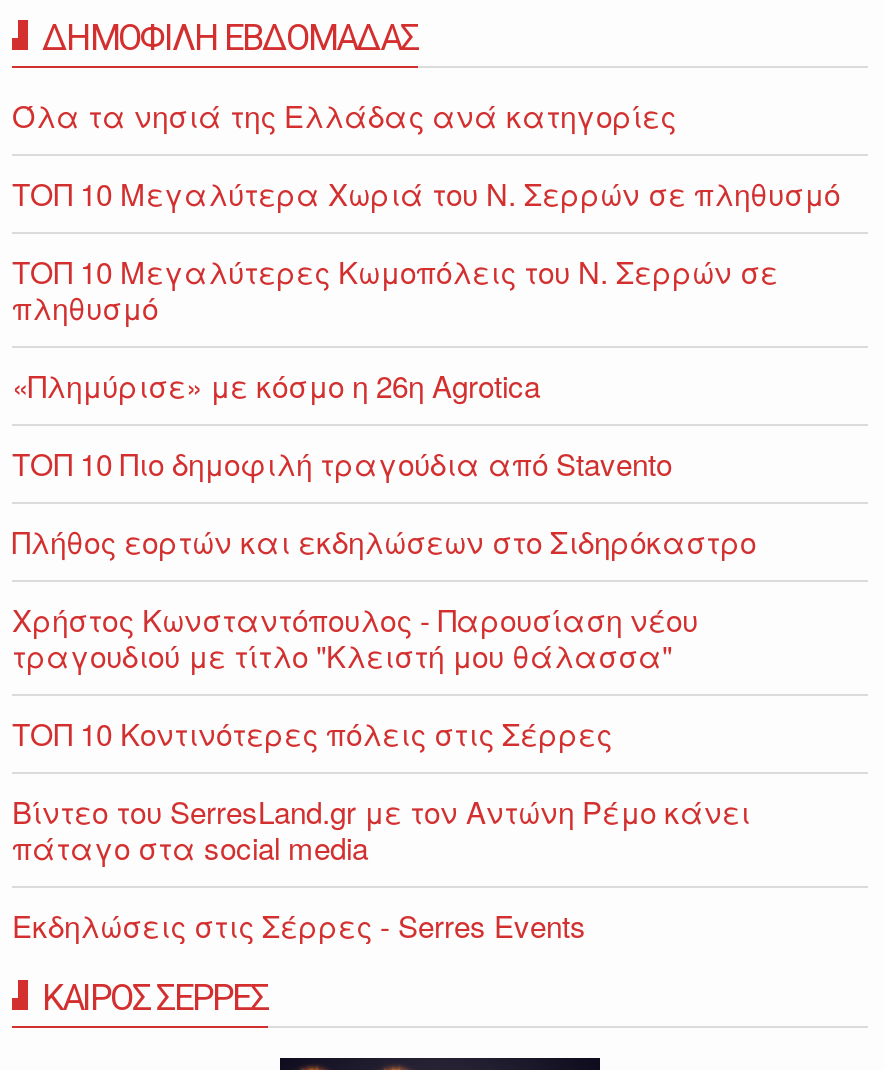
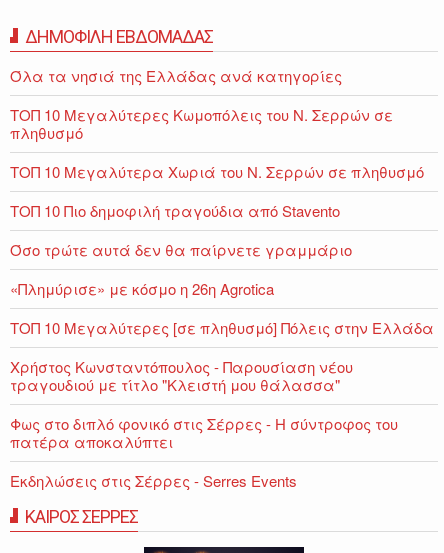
moved [12,172,840,214] -> [10,161,424,182]: ΤΟΠ 10 Μεγαλύτερα Χωριά του Ν. Σερρών σε πληθυσμό
moved [12,250,778,328] -> [10,104,393,143]: ΤΟΠ 10 Μεγαλύτερες Κωμοπόλεις του Ν. Σερρών σε | πληθυσμό
moved [12,364,540,406] -> [10,278,274,299]: «Πλημύρισε» με κόσμο η 26η Agrotica
moved [12,442,672,484] -> [10,200,340,221]: ΤΟΠ 10 Πιο δημοφιλή τραγούδια από Stavento
[12,520,756,562] Πλήθος εορτών και εκδηλώσεων στο Σιδηρόκαστρο -> [10,239,434,338] Όσο τρώτε αυτά δεν θα παίρνετε γραμμάριο | ΤΟΠ 10 Μεγαλύτερες [σε πληθυσμό] Πόλεις στην Ελλάδα
moved [12,598,698,676] -> [10,356,353,395]: Χρήστος Κωνσταντόπουλος - Παρουσίαση νέου | τραγουδιού με τίτλο "Κλειστή μου θάλασσα"
[12,712,750,868] ΤΟΠ 10 Κοντινότερες πόλεις στις Σέρρες | Βίντεο του SerresLand.gr με τον Αντώνη Ρέμο κάνει | πάταγο στα social media -> [10,413,398,452] Φως στο διπλό φονικό στις Σέρρες - Η σύντροφος του | πατέρα αποκαλύπτει

